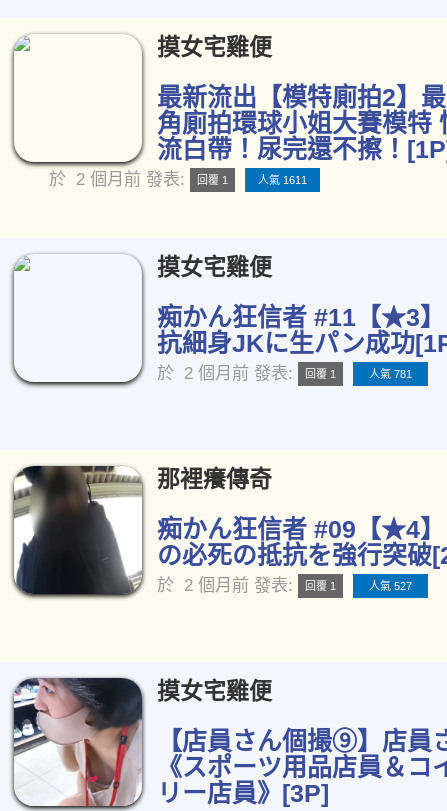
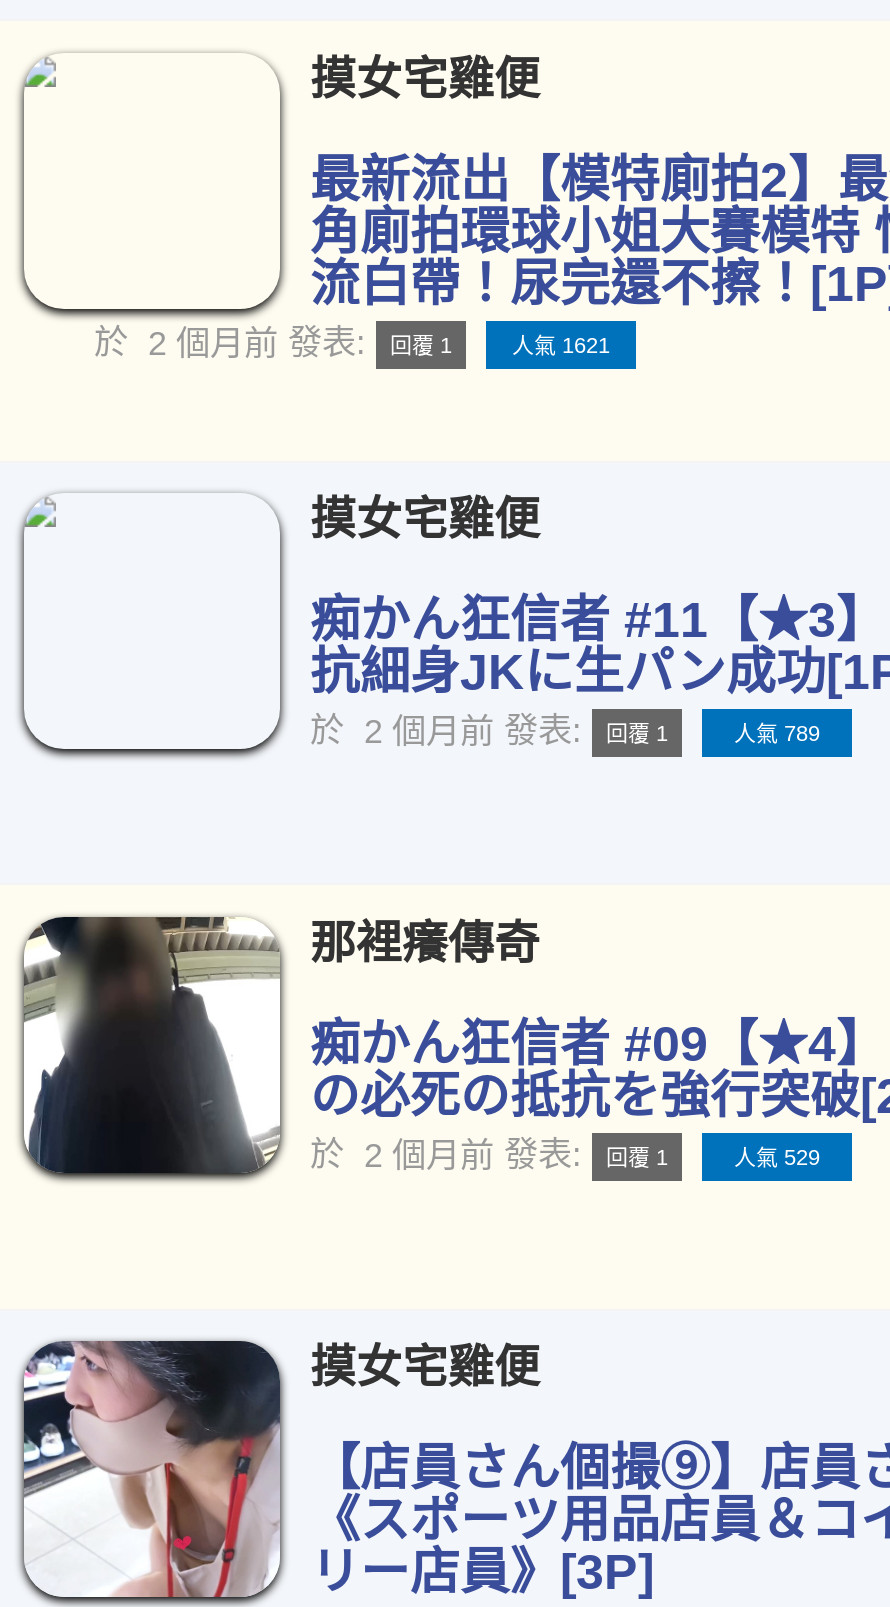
[258,174,307,186] 人氣 1611 -> [512,333,610,357] 人氣 1621
[369,368,412,380] 人氣 781 -> [734,721,820,745] 人氣 789
[369,580,412,592] 人氣 527 -> [734,1145,820,1169] 人氣 529

